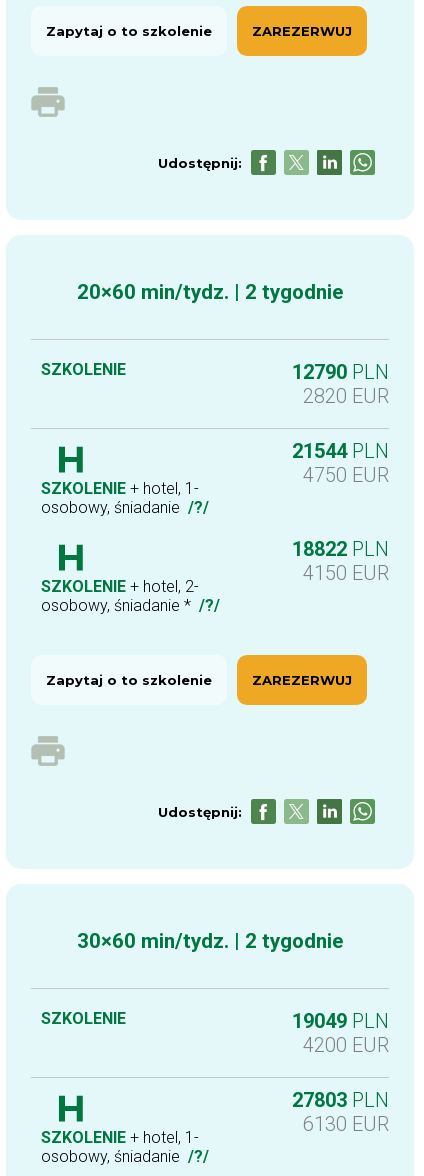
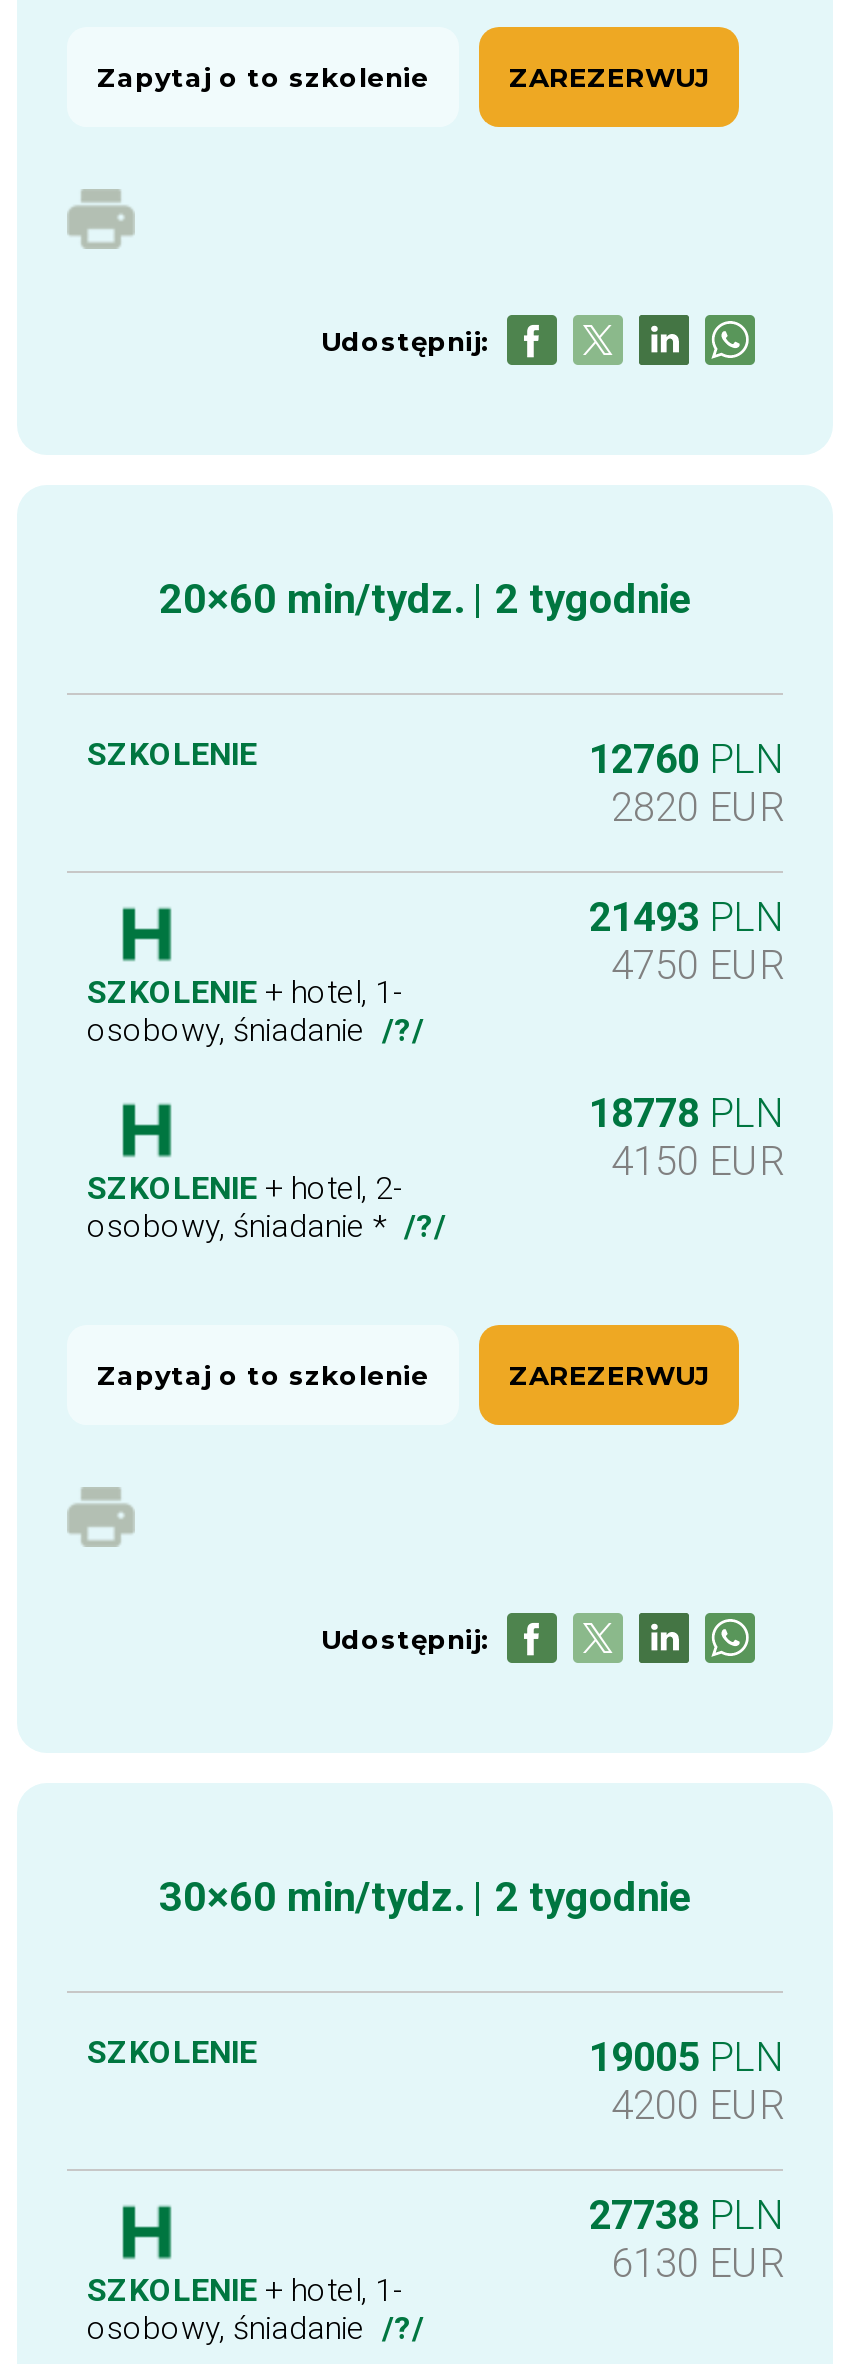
[292,360,389,384] 12790 PLN -> [589,735,783,783] 12760 PLN
[292,439,389,463] 21544 PLN -> [589,893,783,941] 21493 PLN
[292,537,389,561] 18822 PLN -> [589,1089,783,1137] 18778 PLN
[292,1009,389,1033] 19049 PLN -> [589,2033,783,2081] 19005 PLN
[292,1088,389,1112] 27803 PLN -> [589,2191,783,2239] 27738 PLN

